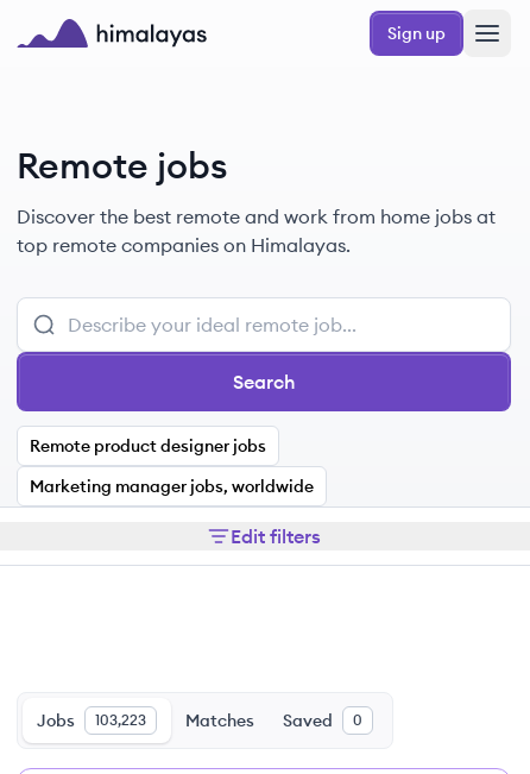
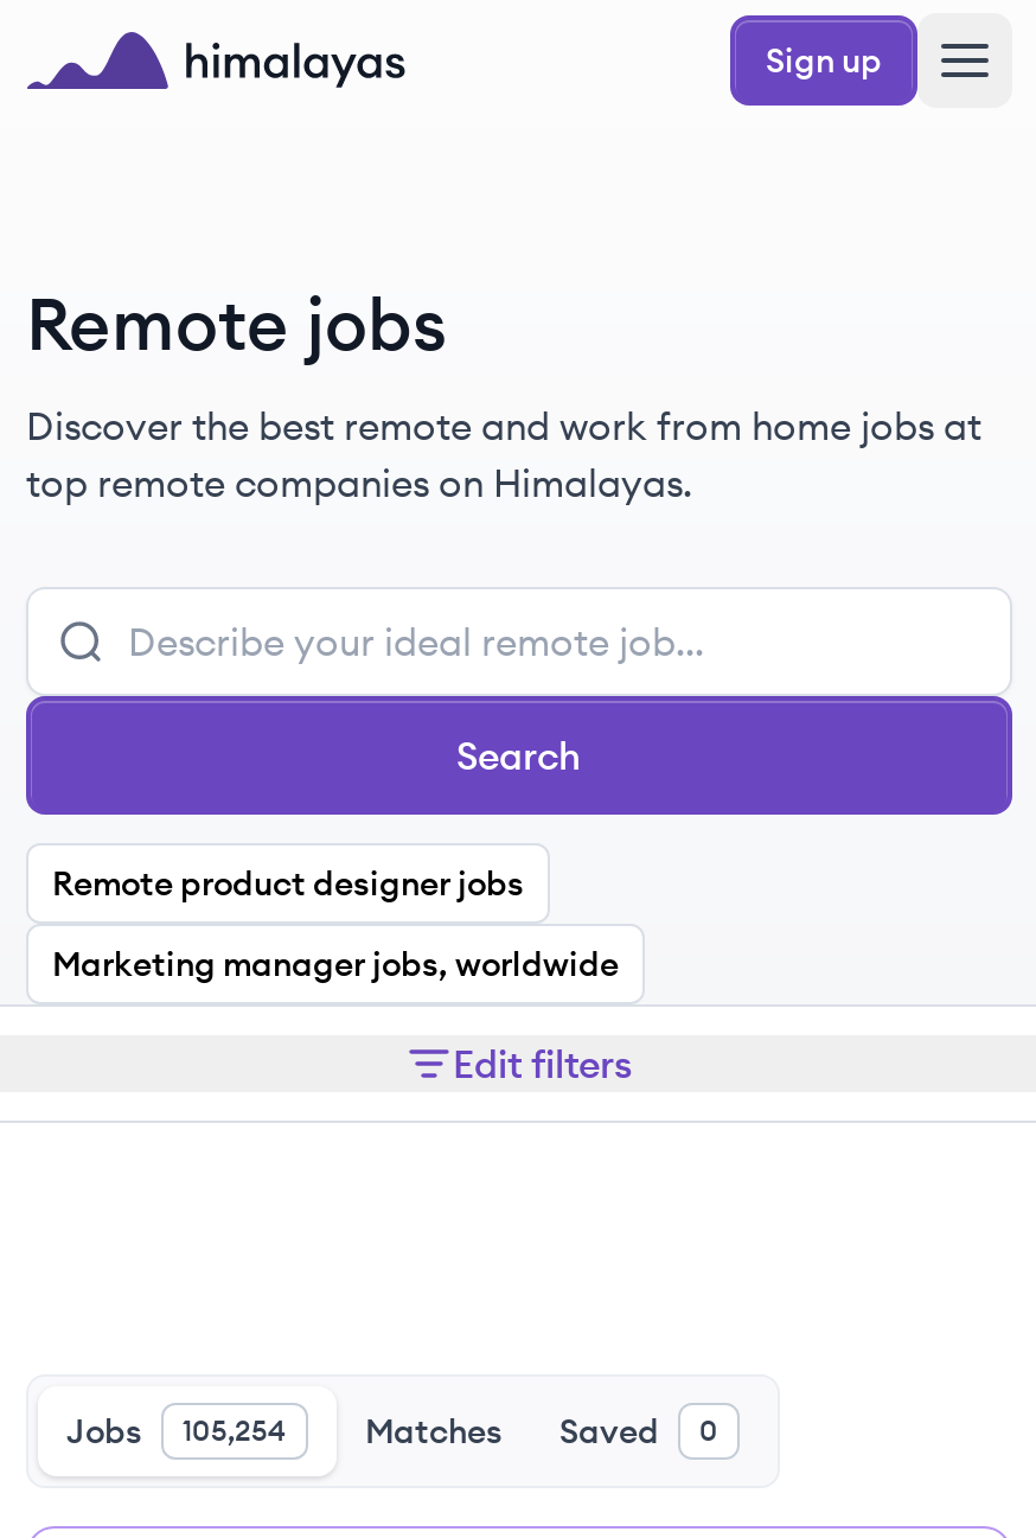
[37,710,146,731] Jobs 103,223 -> [66,1410,287,1453] Jobs 105,254

